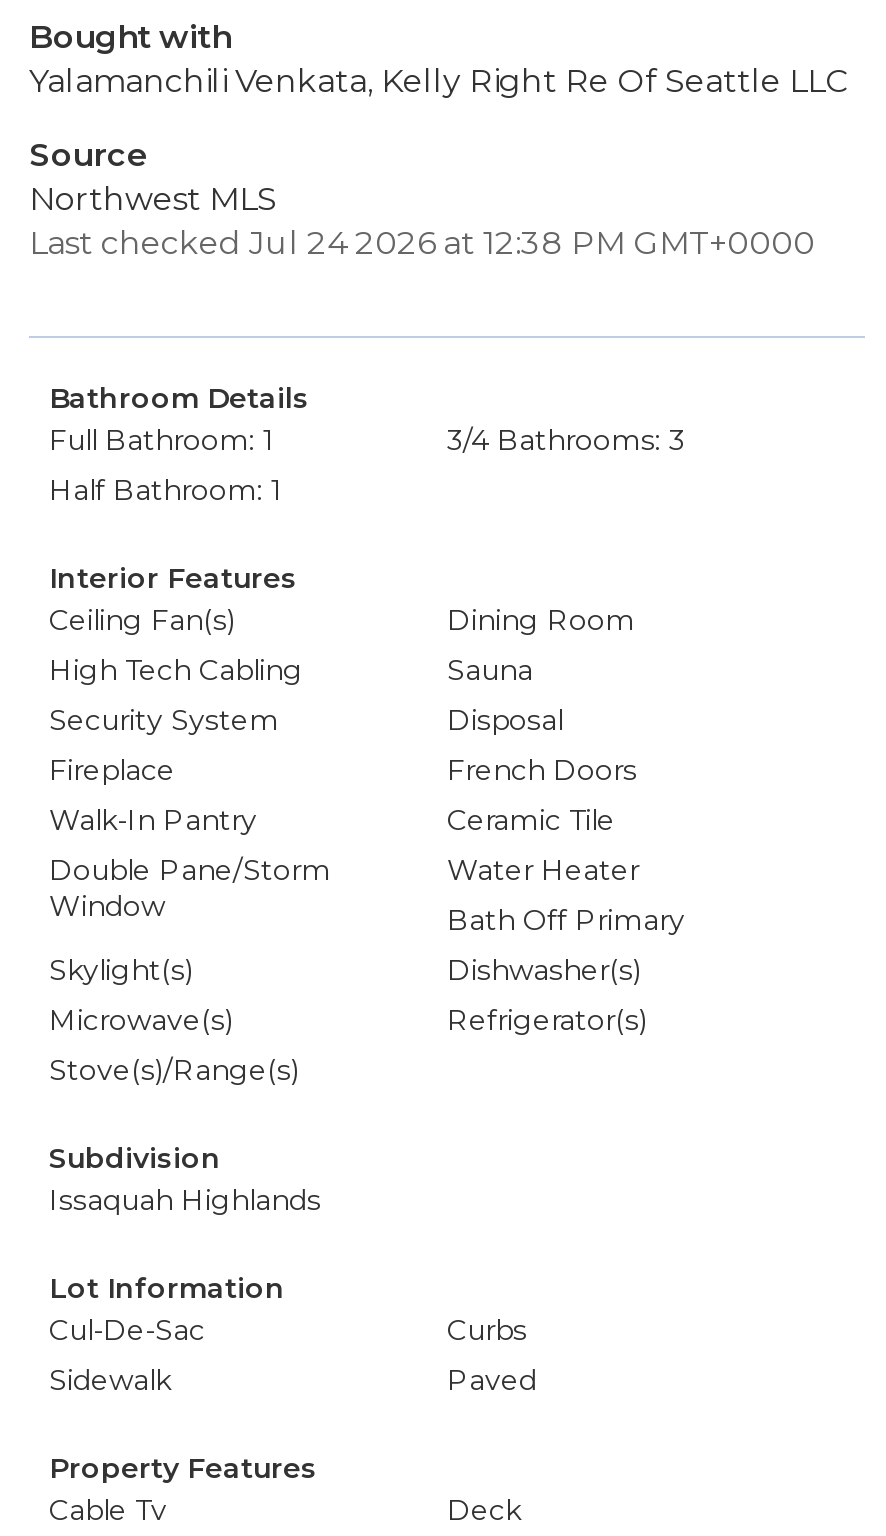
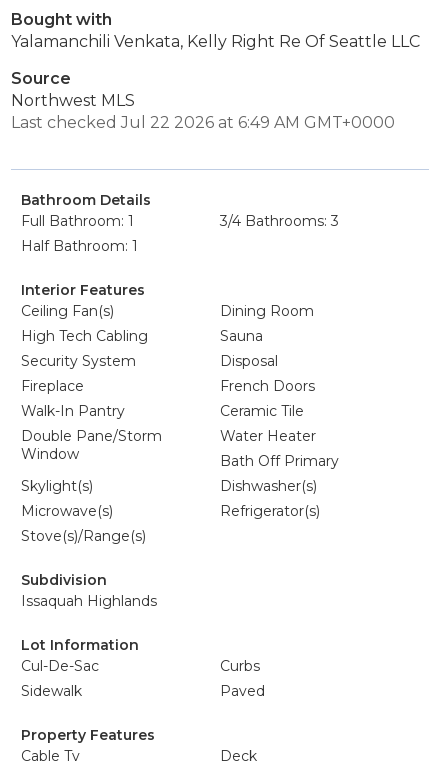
[29,224,815,262] Last checked Jul 24 2026 at 12:38 PM GMT+0000 -> [11,113,395,132] Last checked Jul 22 2026 at 6:49 AM GMT+0000

